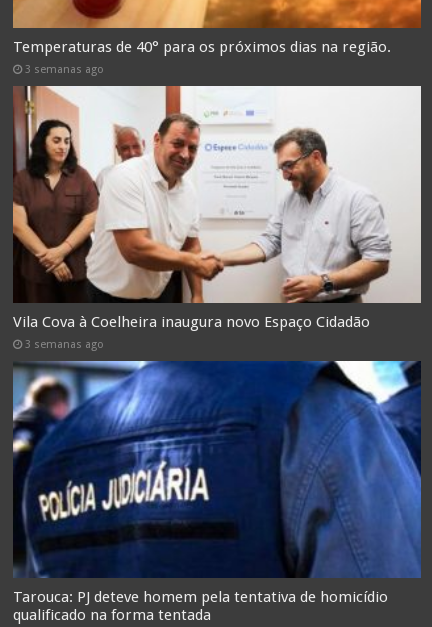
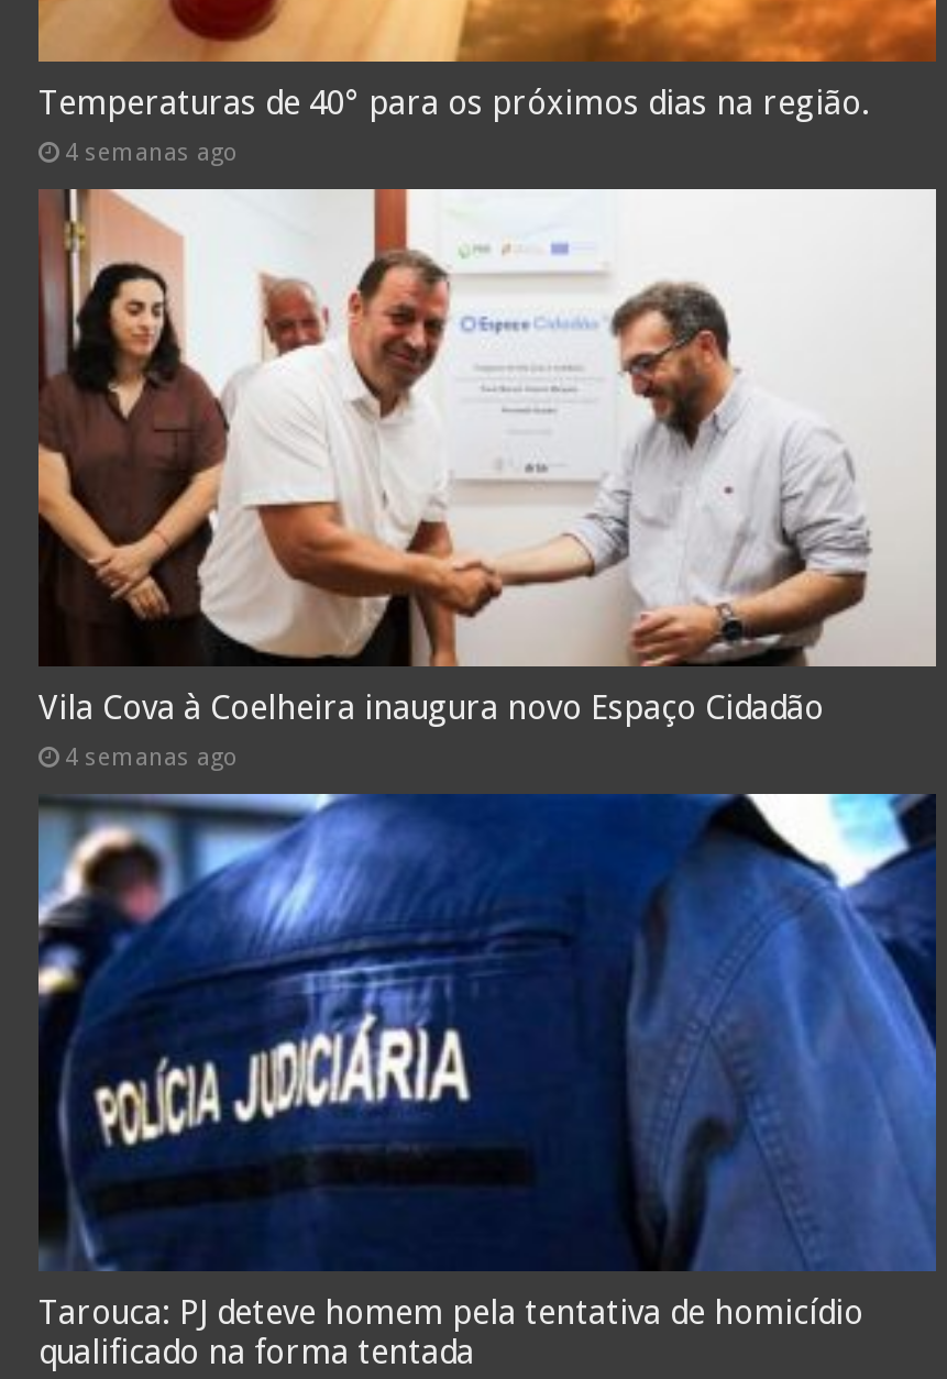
[25,62,104,75] 3 semanas ago -> [65,137,239,166] 4 semanas ago
[25,338,104,351] 3 semanas ago -> [65,743,239,771] 4 semanas ago

